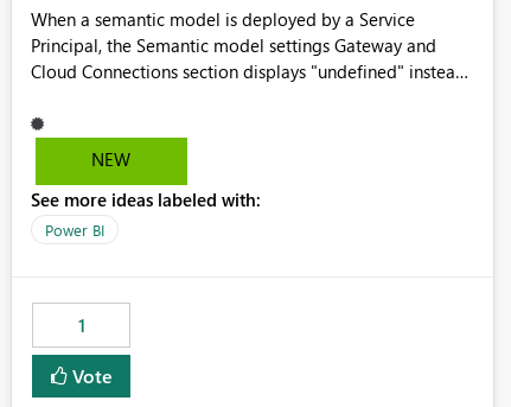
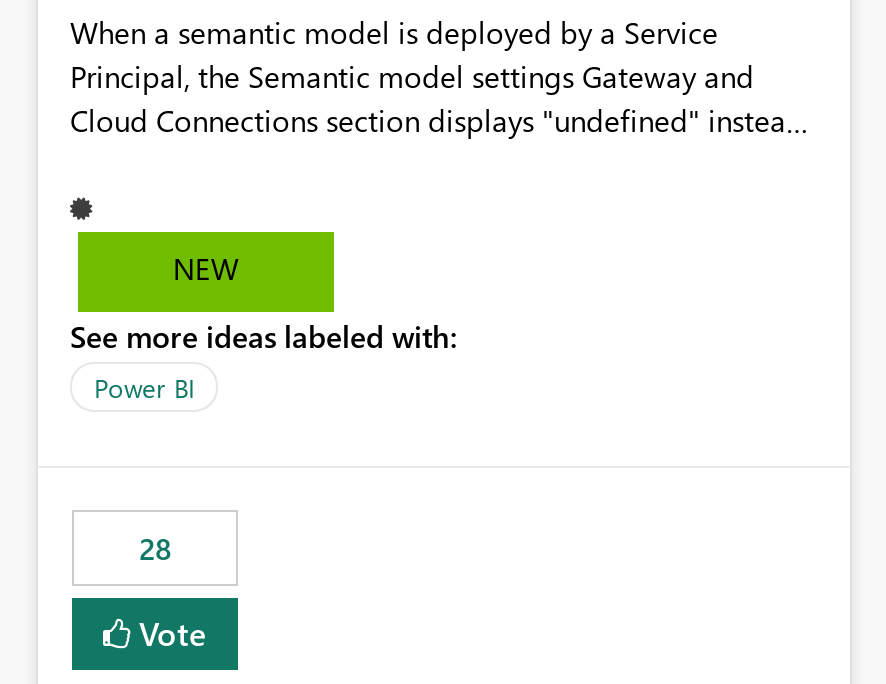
[78,314,85,337] 1 -> [139,529,171,569] 28

